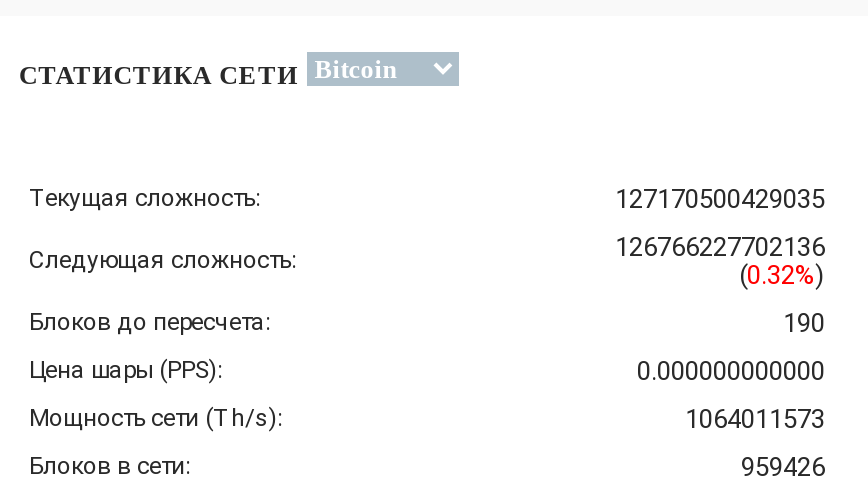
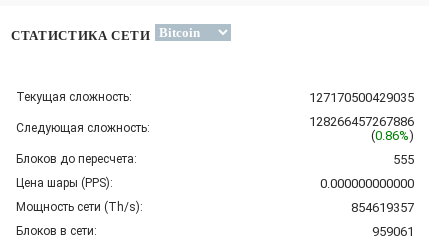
[615,231,825,261] 126766227702136 -> [309,113,414,128] 128266457267886
[739,259,825,289] (0.32%) -> [371,127,414,142] (0.86%)
[783,307,825,337] 190 -> [393,151,414,166] 555
[685,403,825,433] 1064011573 -> [351,199,414,214] 854619357
[741,451,825,481] 959426 -> [372,223,414,238] 959061

